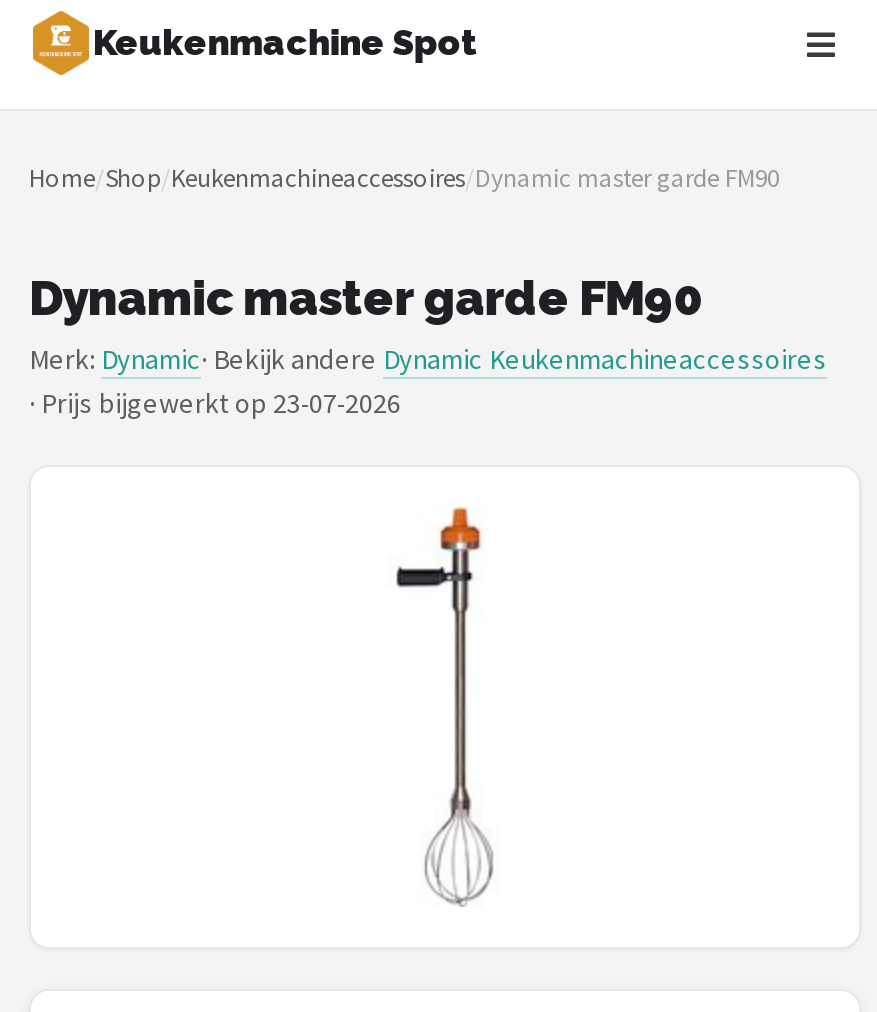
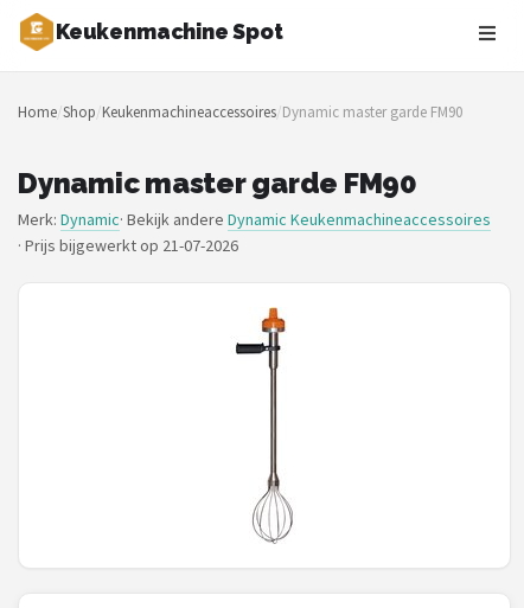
[29,385,401,421] · Prijs bijgewerkt op 23-07-2026 -> [18,235,238,256] · Prijs bijgewerkt op 21-07-2026

